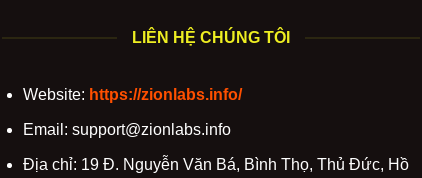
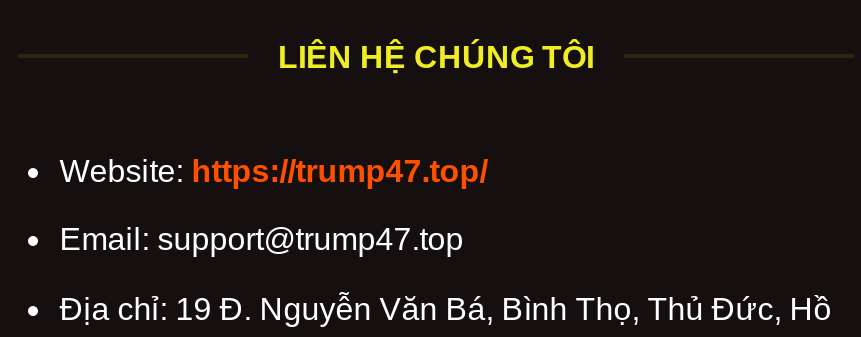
[23,86,242,103] Website: https://zionlabs.info/ -> [60,154,488,188] Website: https://trump47.top/
[23,121,231,138] Email: support@zionlabs.info -> [60,223,464,257] Email: support@trump47.top

